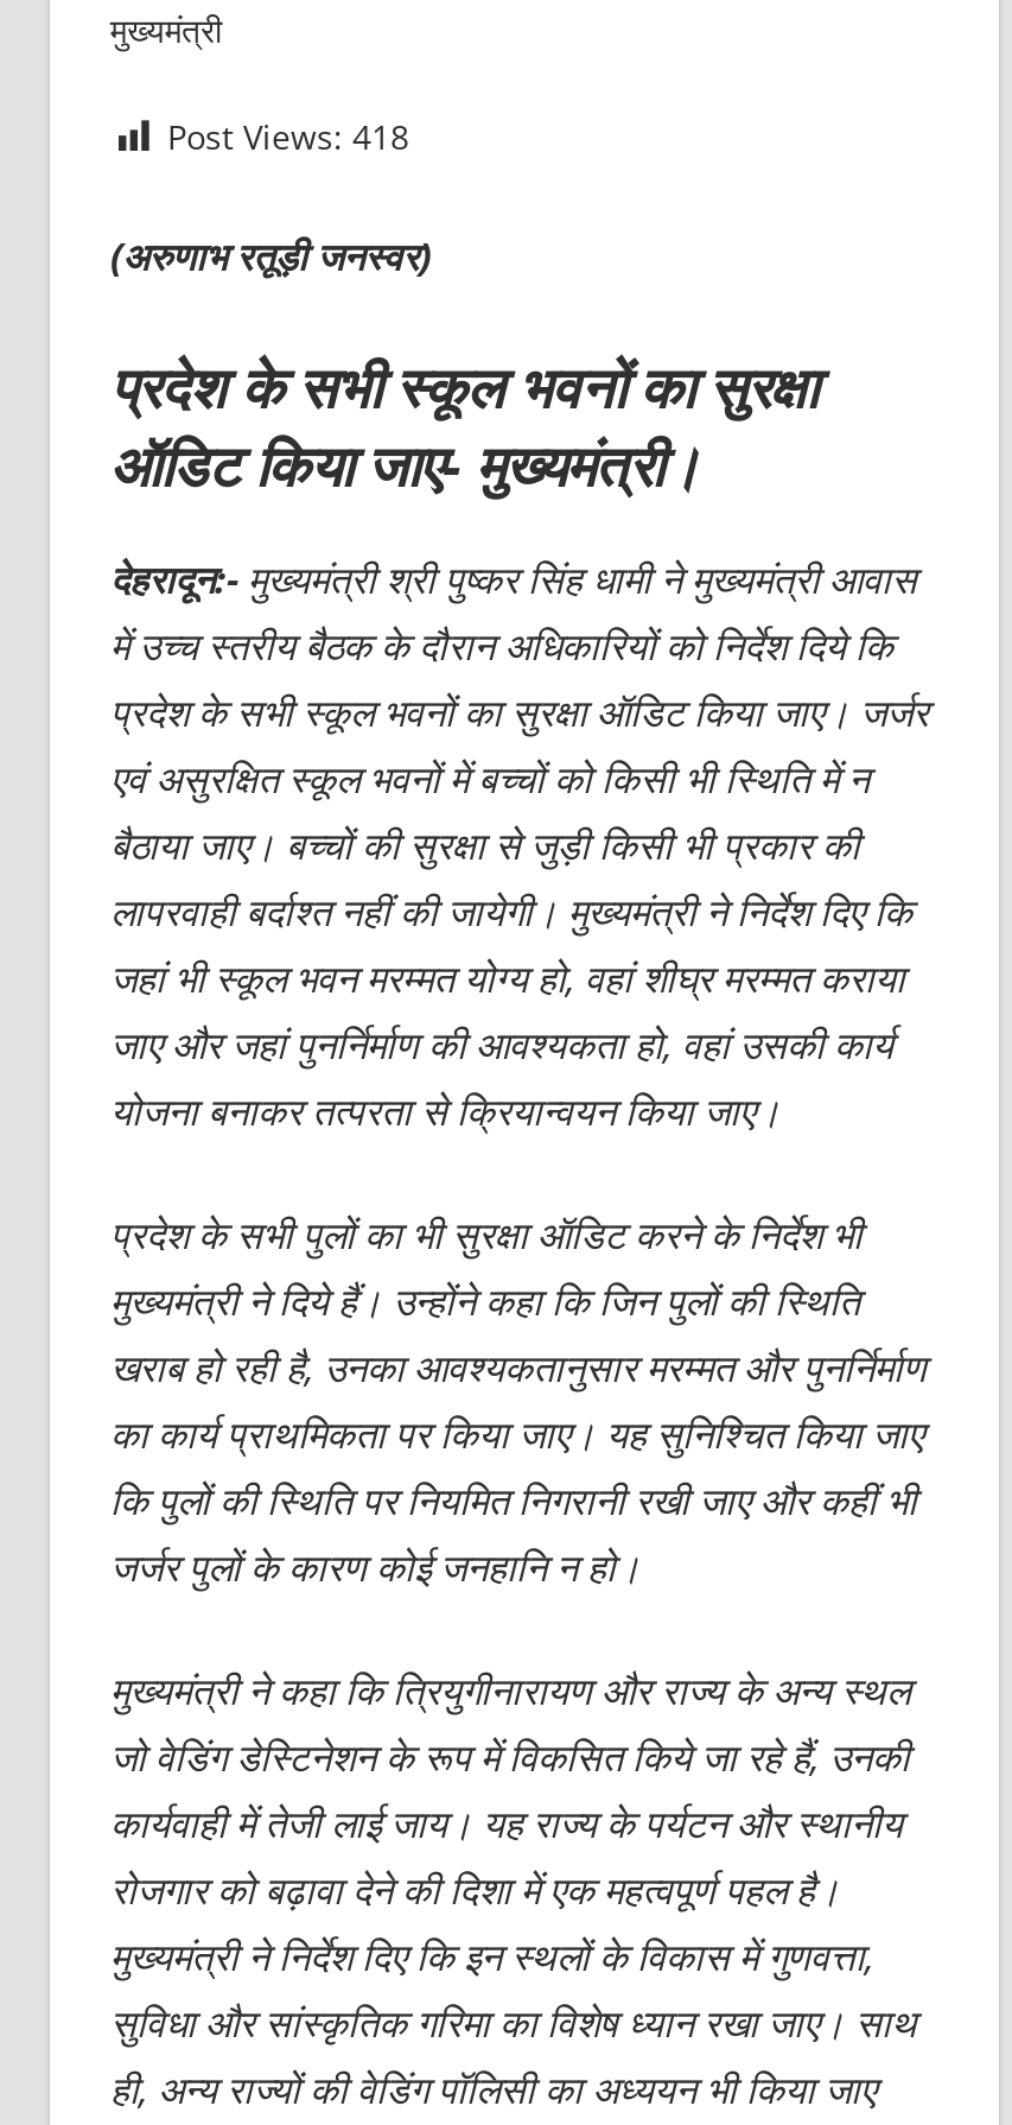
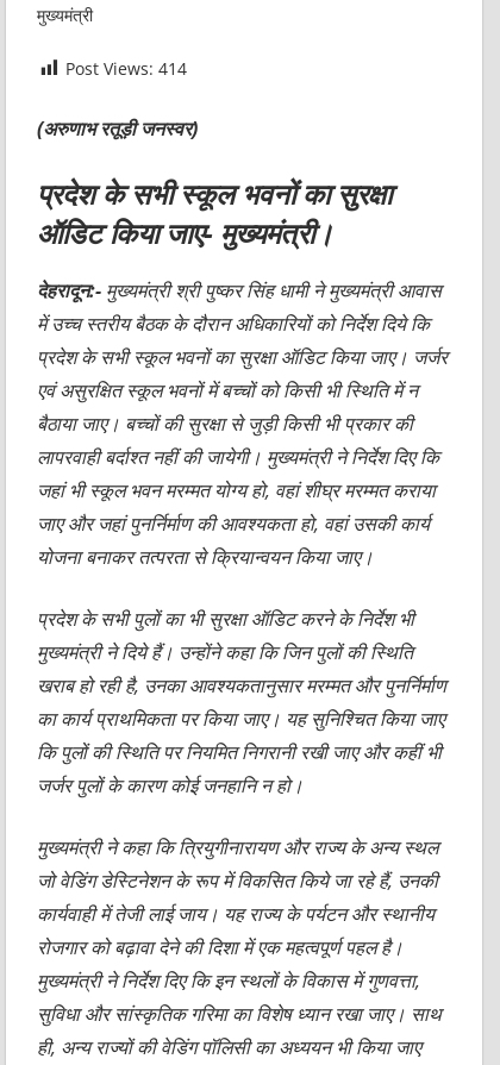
[167,113,409,159] Post Views: 418 -> [65,57,186,79] Post Views: 414

